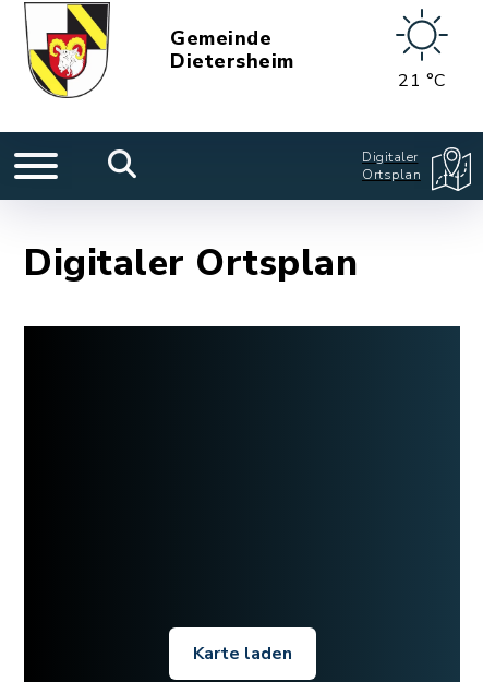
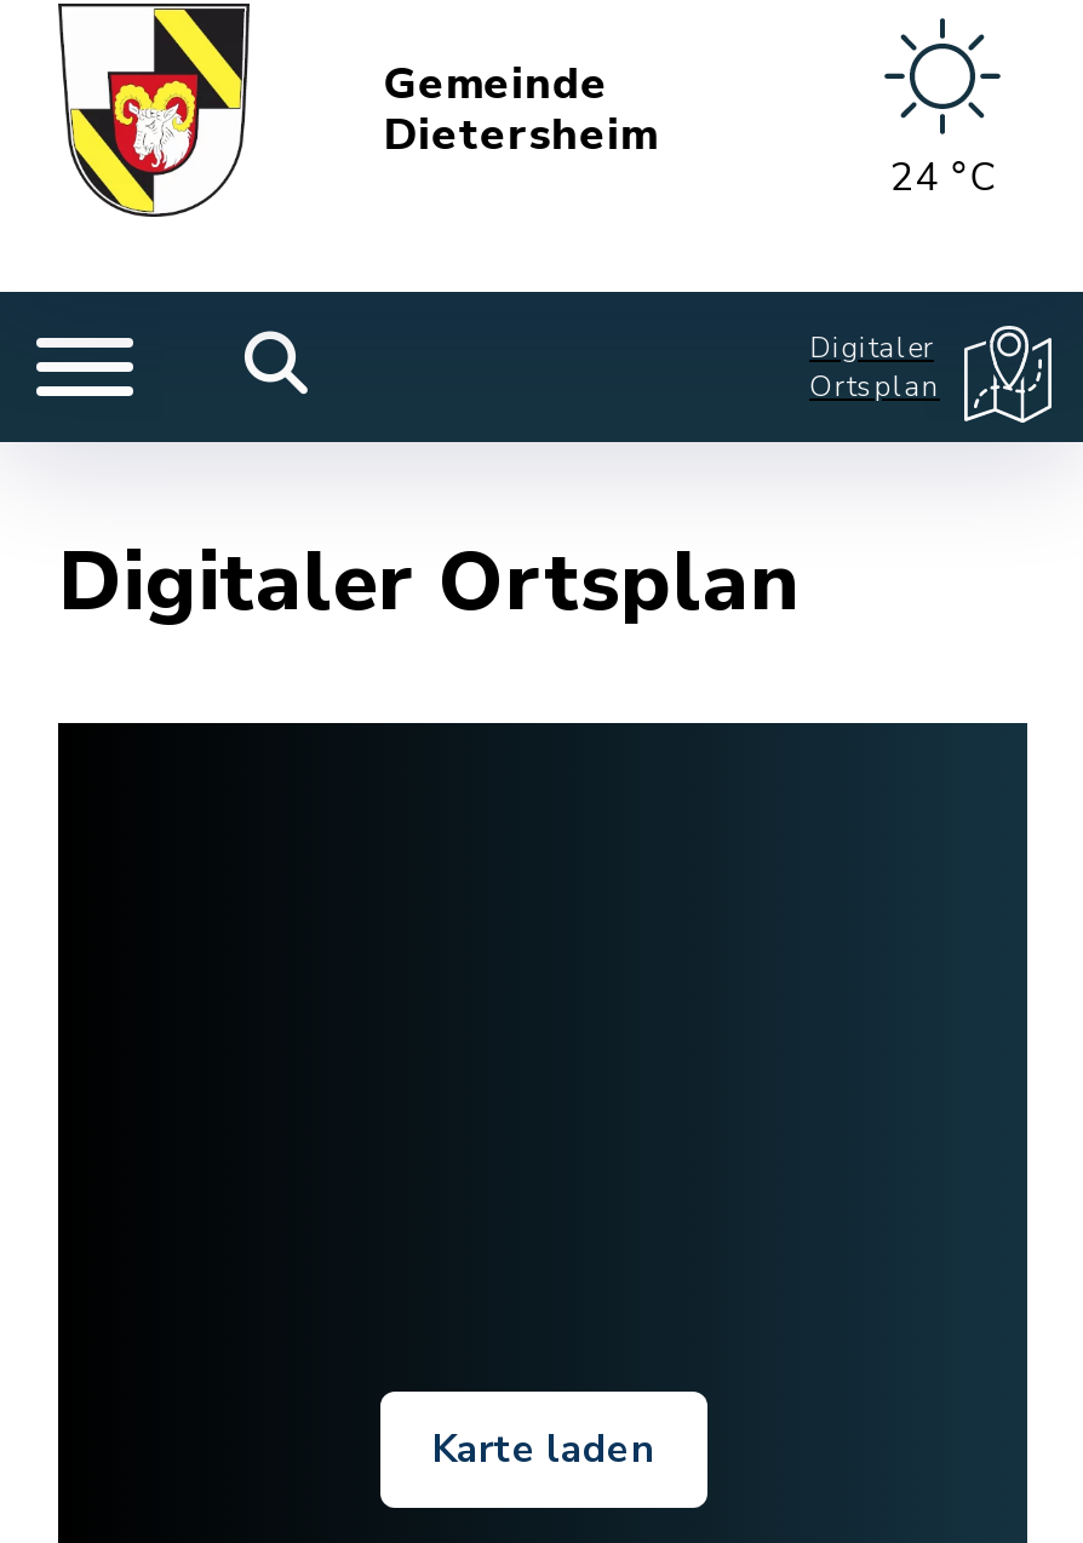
[398,68,446,92] 21 °C -> [890,150,995,203] 24 °C

